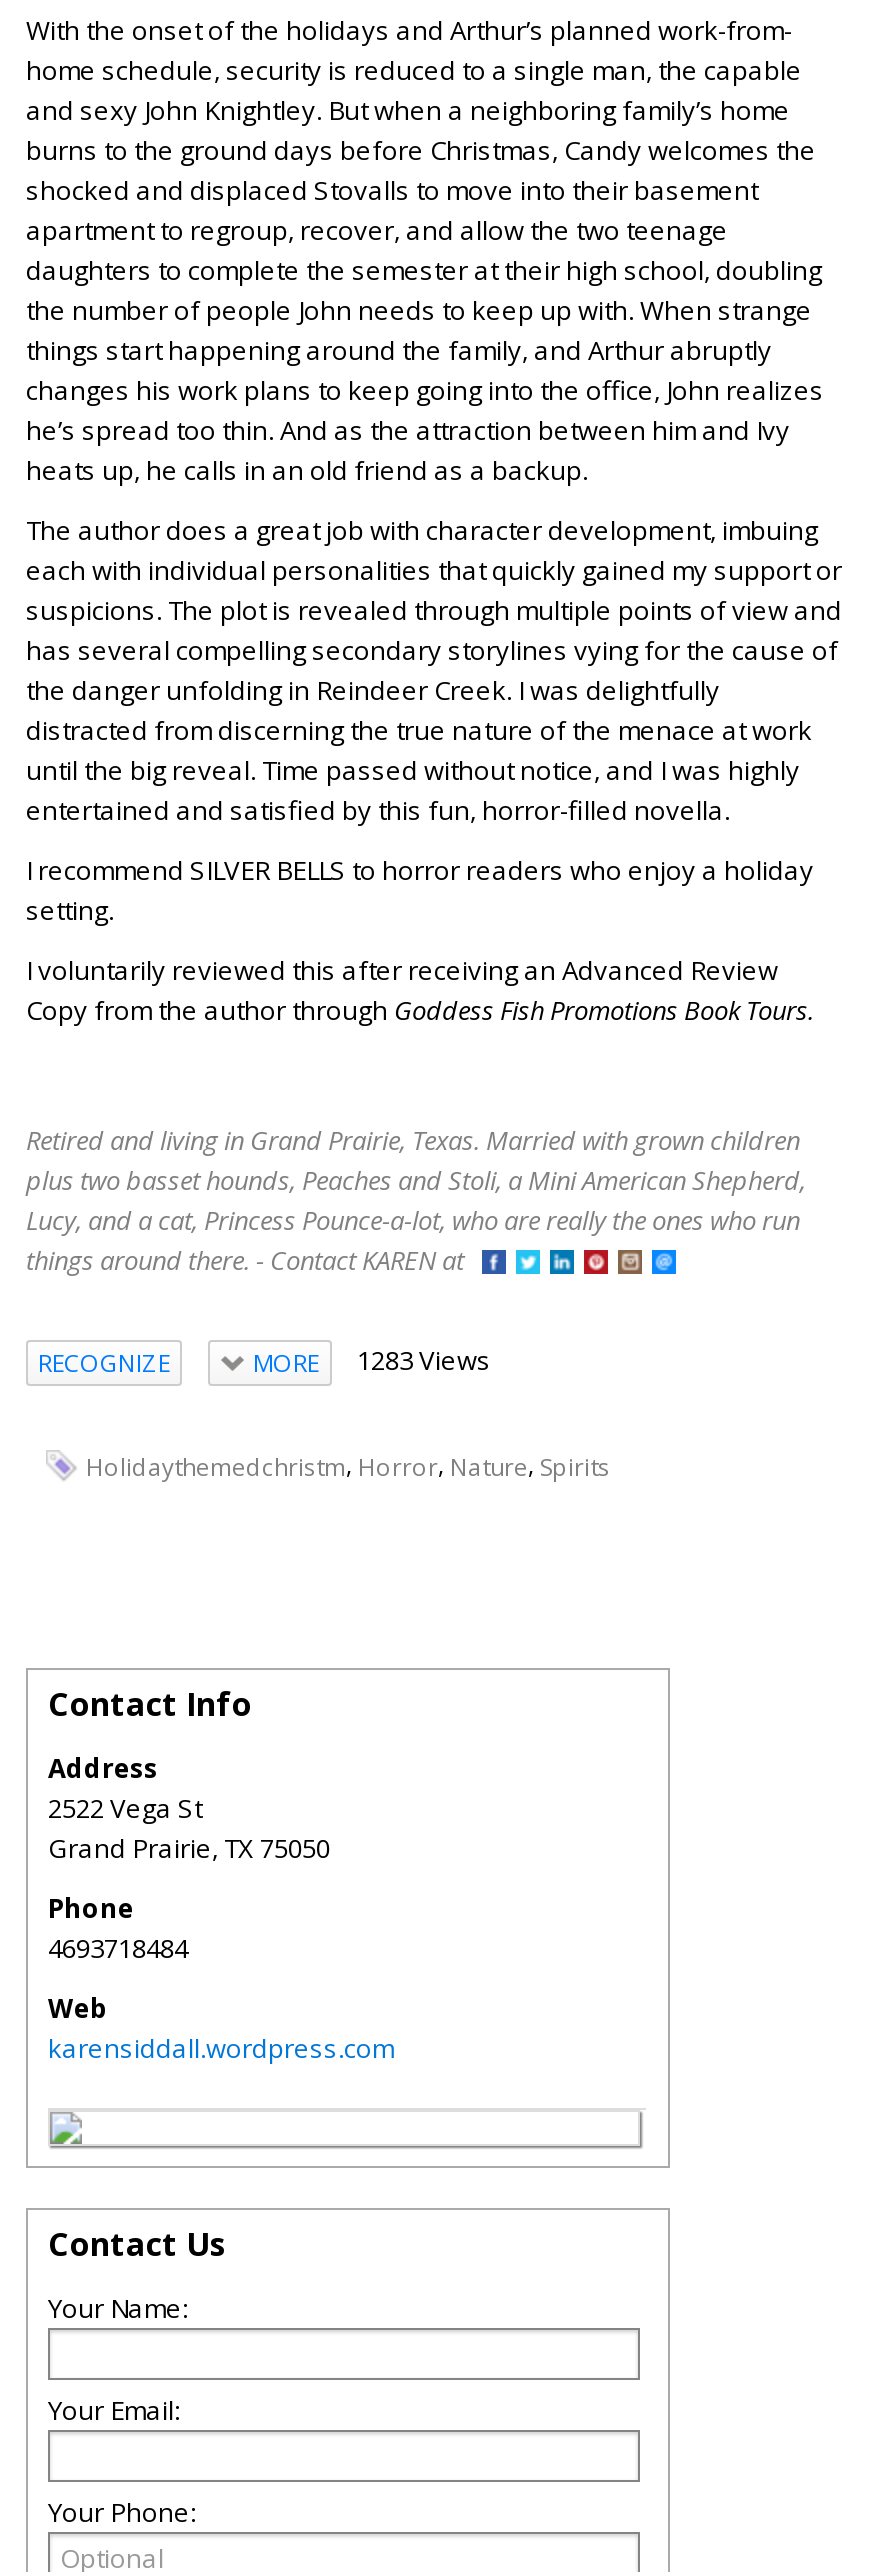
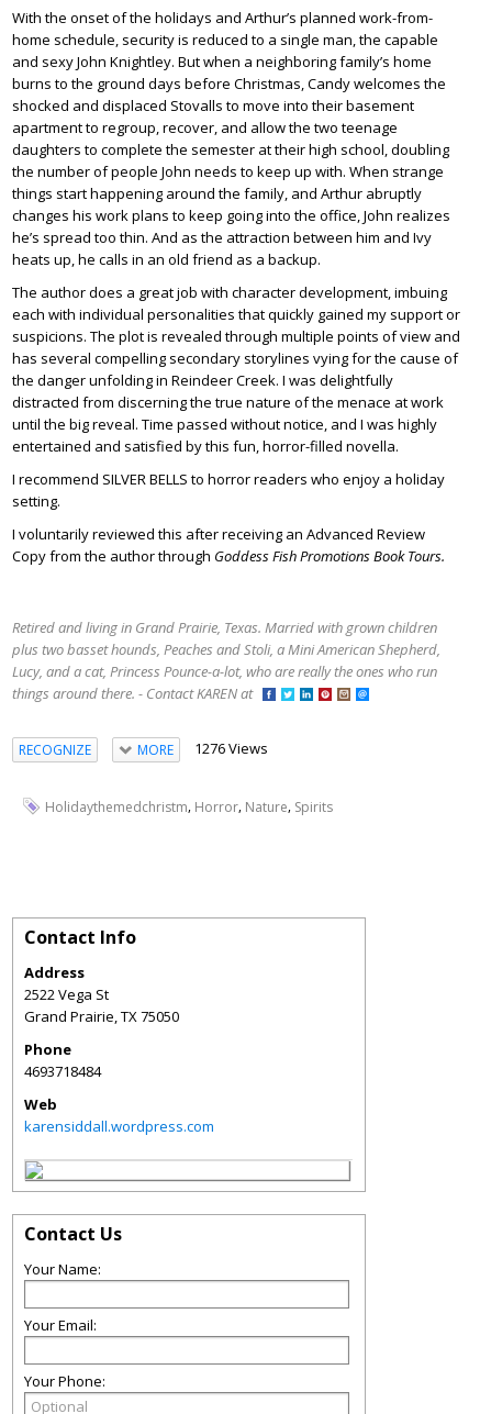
[253,1342,491,1380] MORE 1283 Views -> [137,738,267,759] MORE 1276 Views

